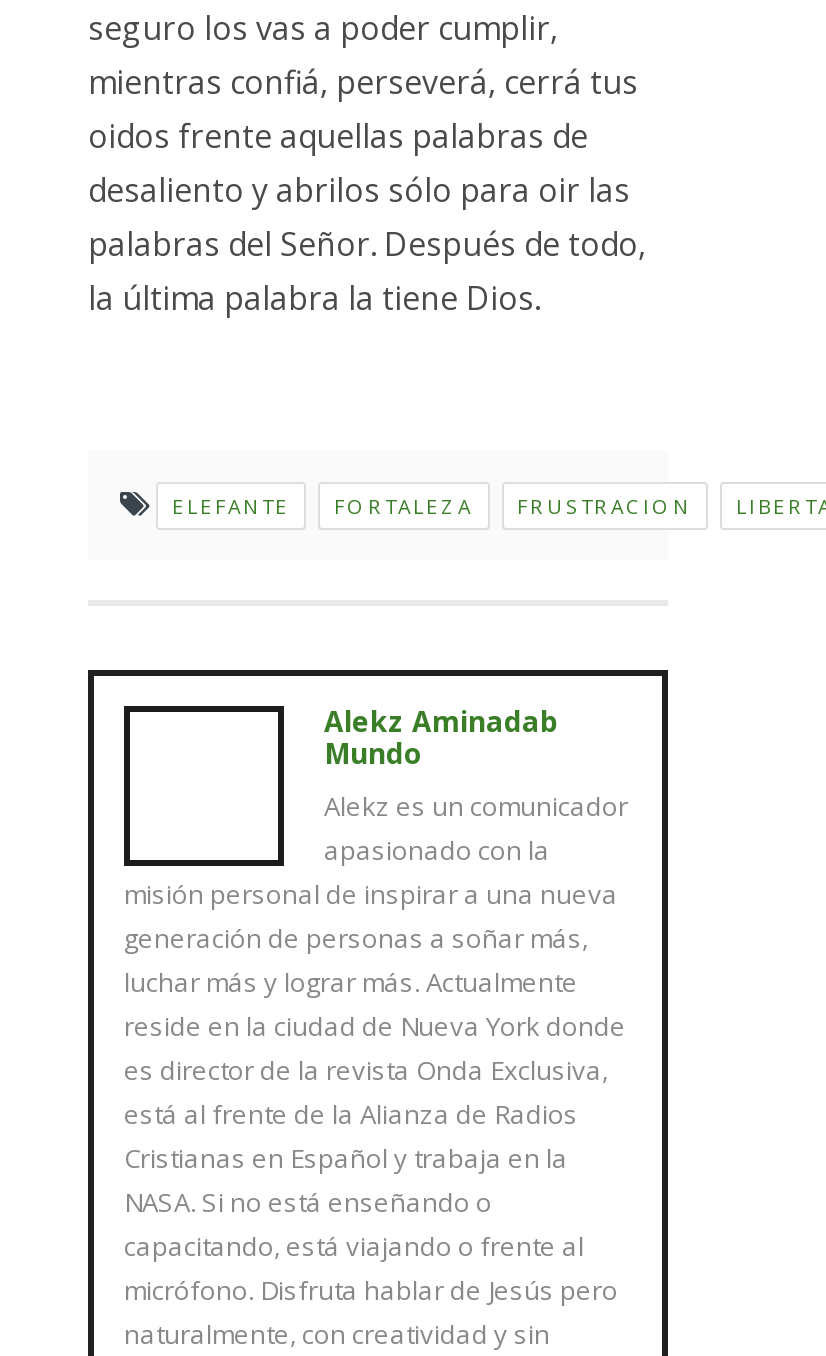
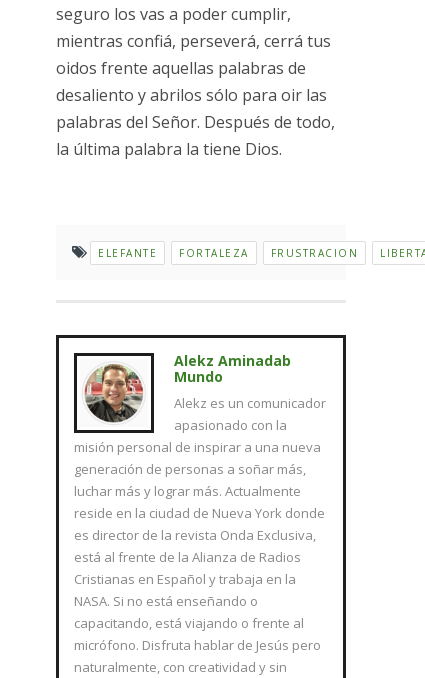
none -> [83,363,144,424] [image]

